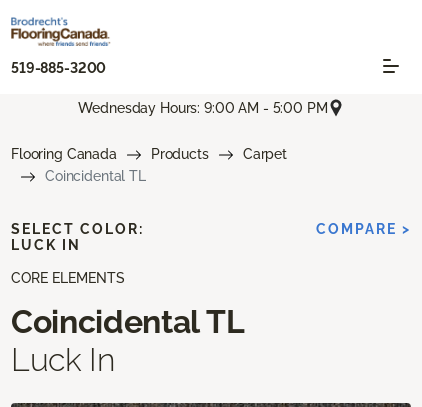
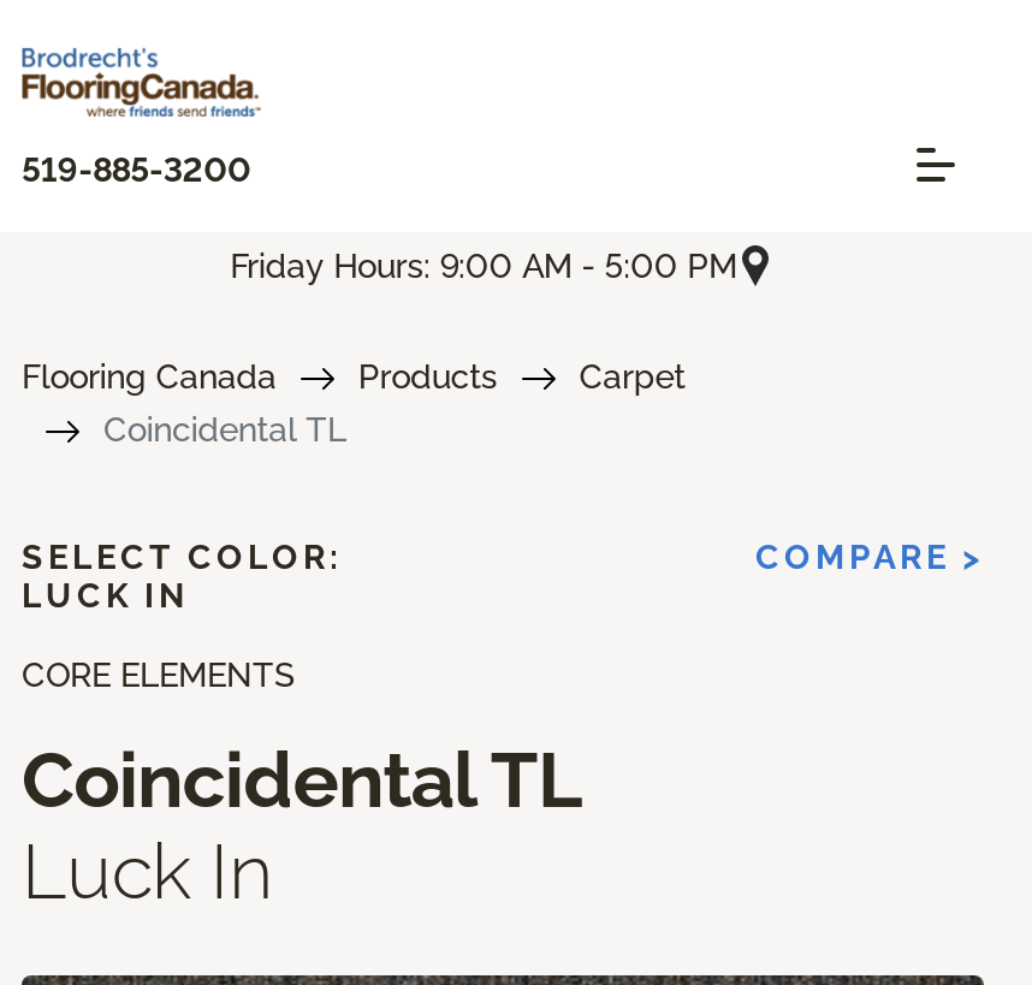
[78,100,328,116] Wednesday Hours: 9:00 AM - 5:00 PM -> [230,246,737,284] Friday Hours: 9:00 AM - 5:00 PM

